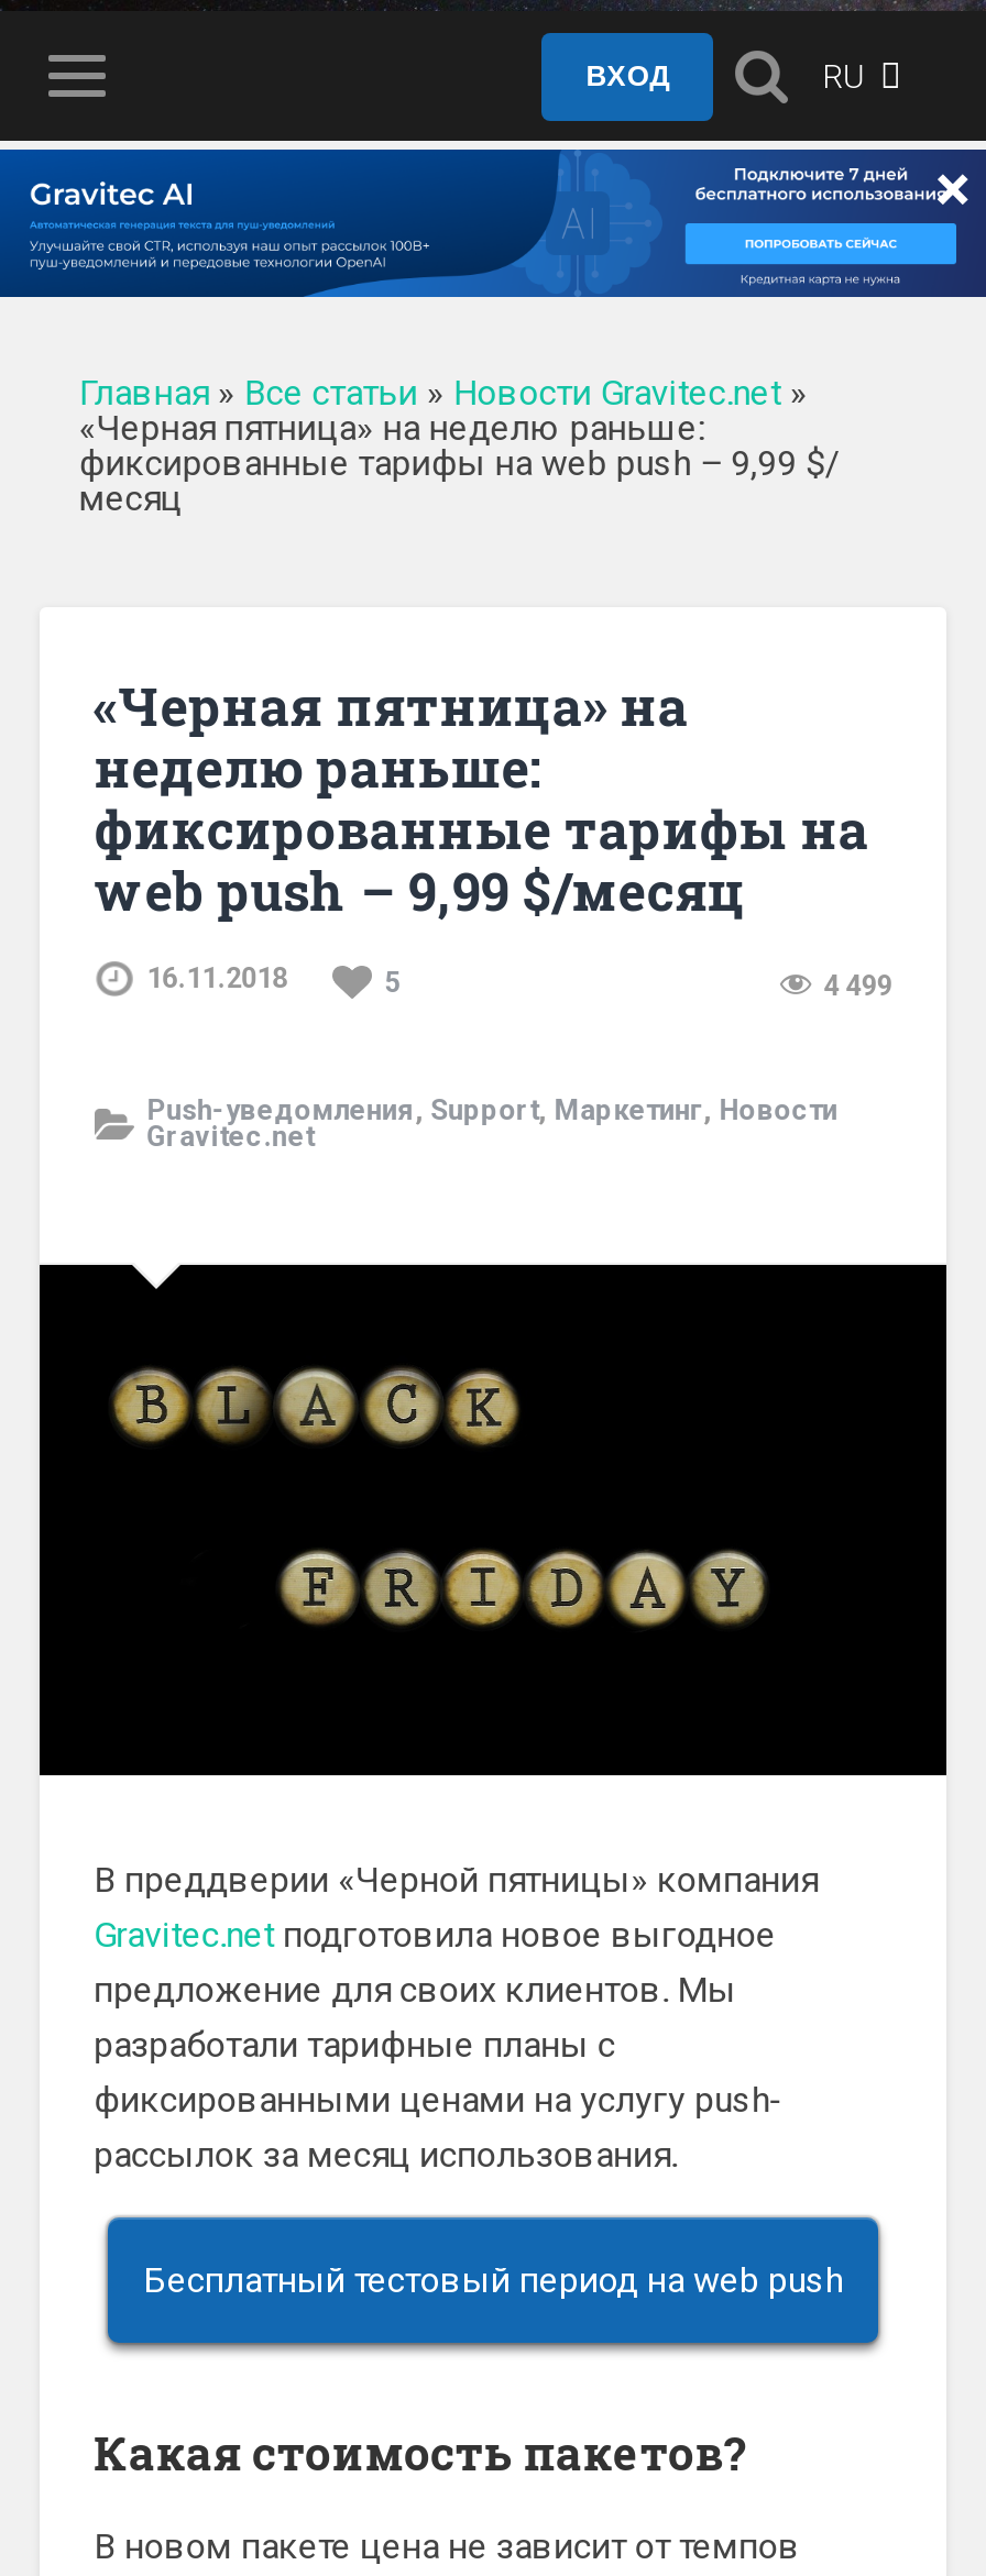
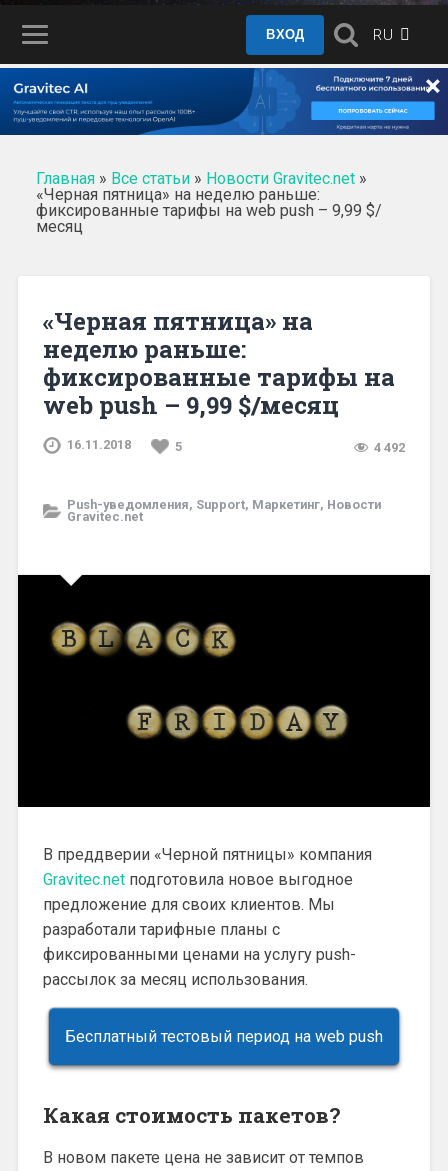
[824,969,892,1002] 4 499 -> [374,440,405,455] 4 492

